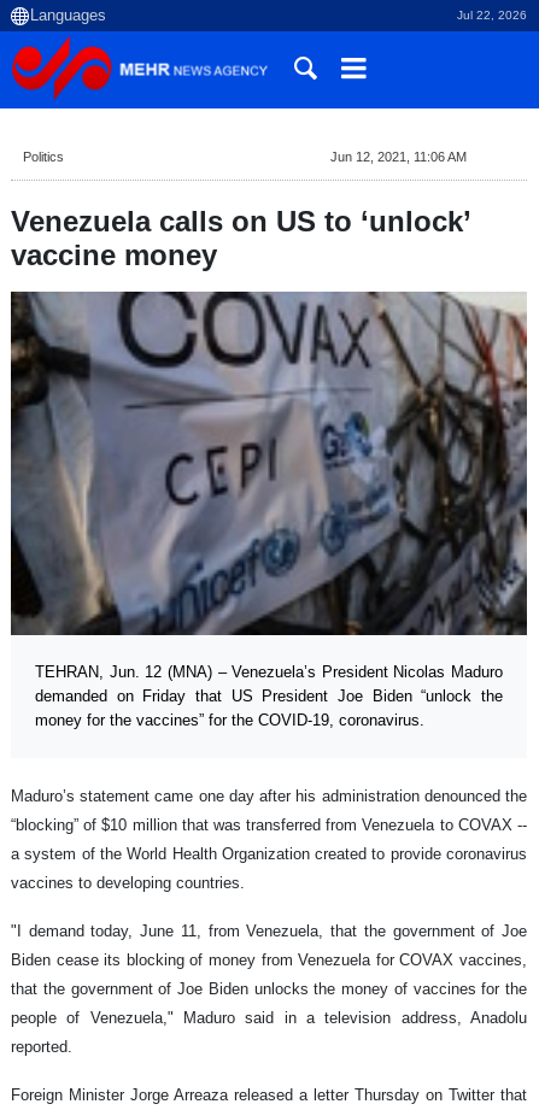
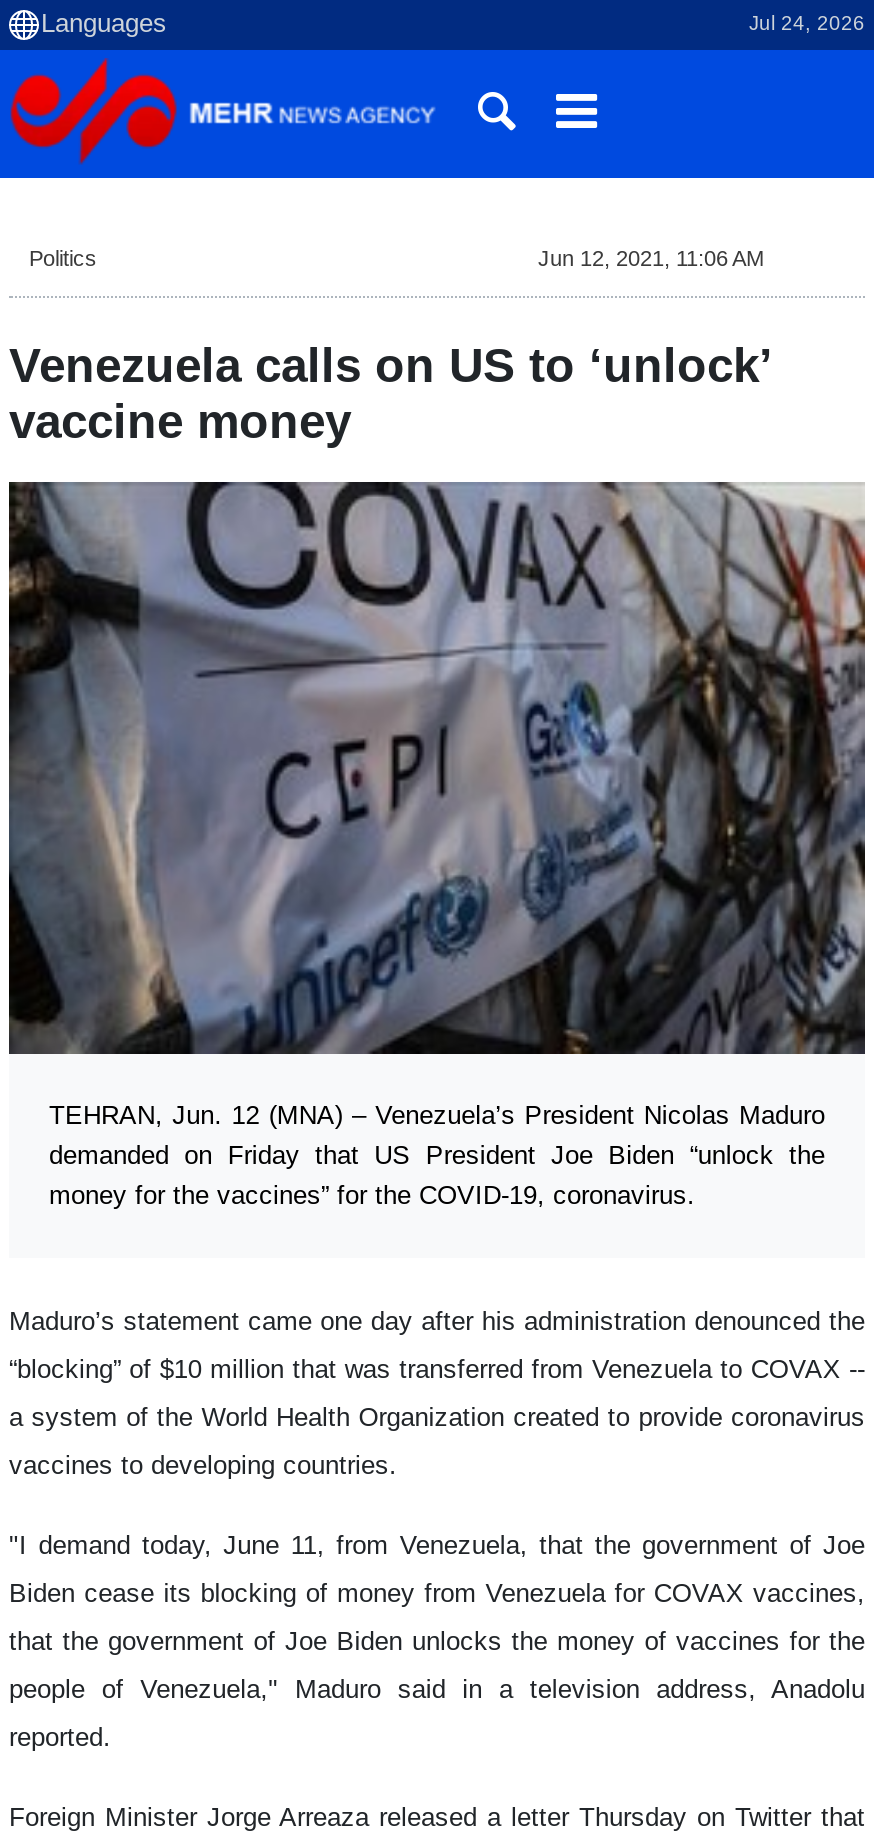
[457,8,527,22] Jul 22, 2026 -> [749,12,865,34] Jul 24, 2026

